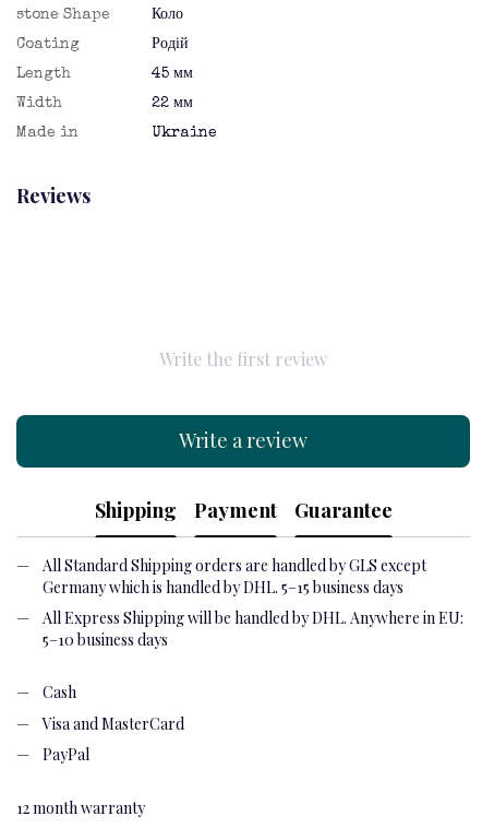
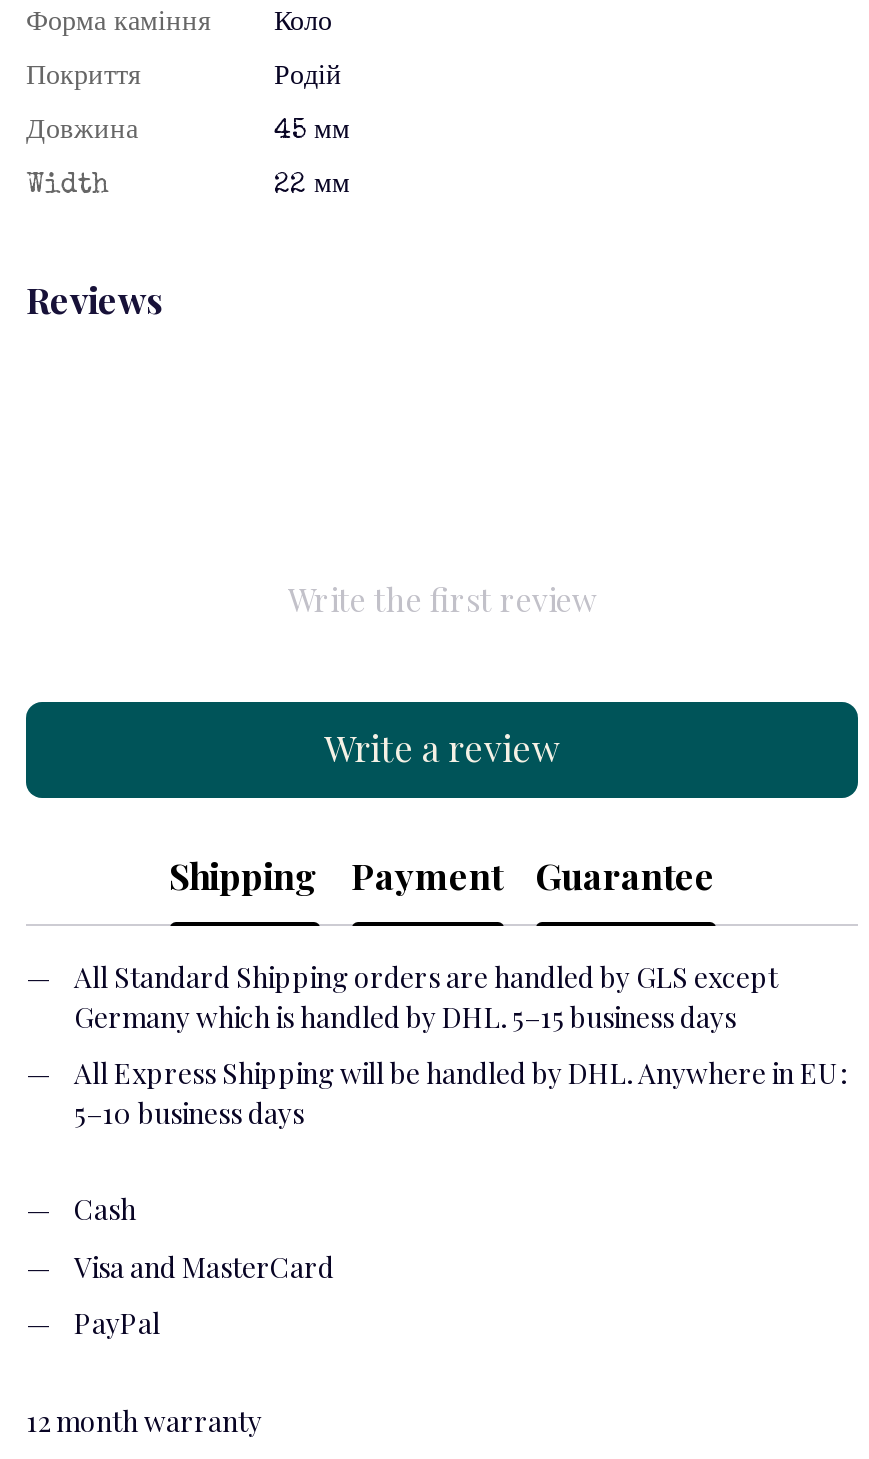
[16,7,110,23] stone Shape -> [26,9,210,37] Форма каміння
[16,37,80,52] Coating -> [26,63,140,91] Покриття
[16,66,71,81] Length -> [26,117,138,145] Довжина
[16,125,217,140] Made in | Ukraine -> none

